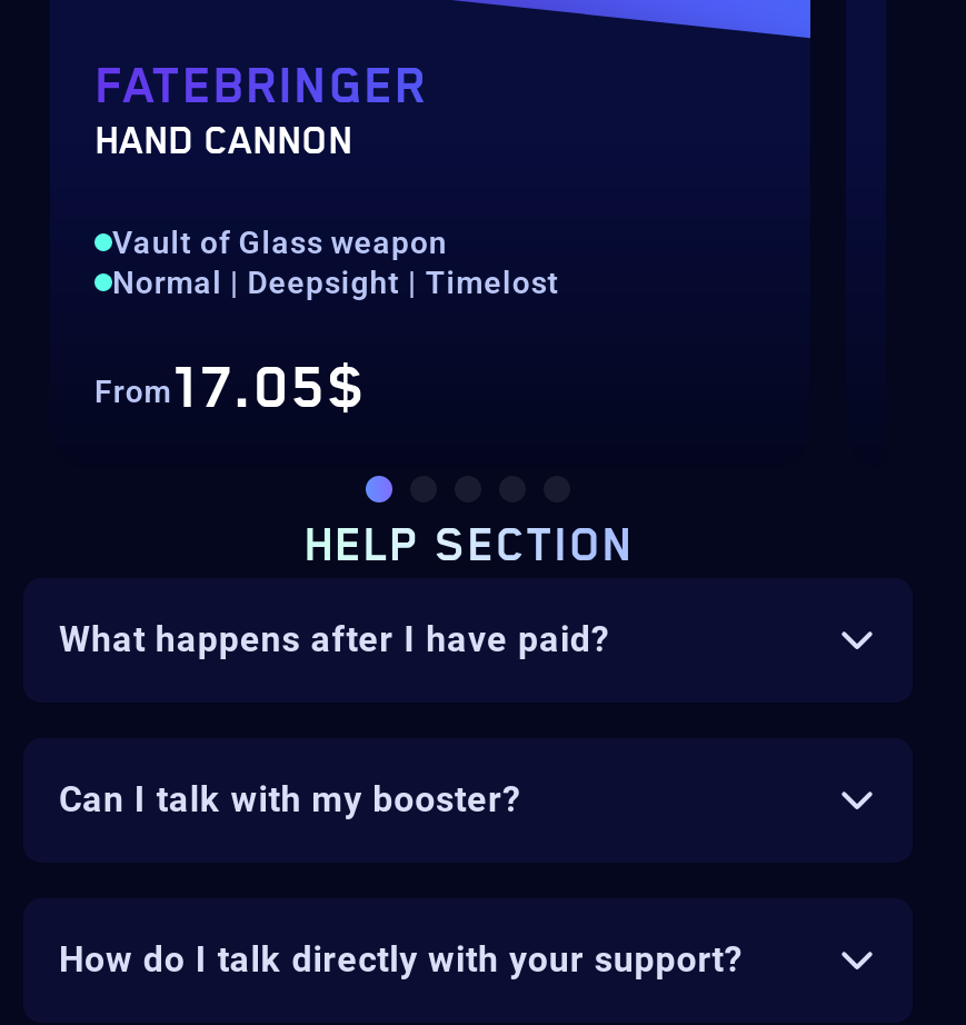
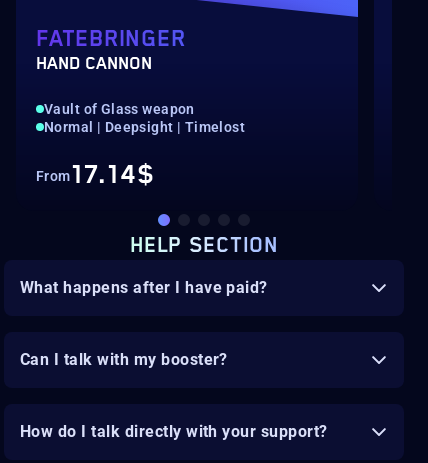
[94,355,366,424] From17.05$ -> [36,160,155,191] From17.14$

